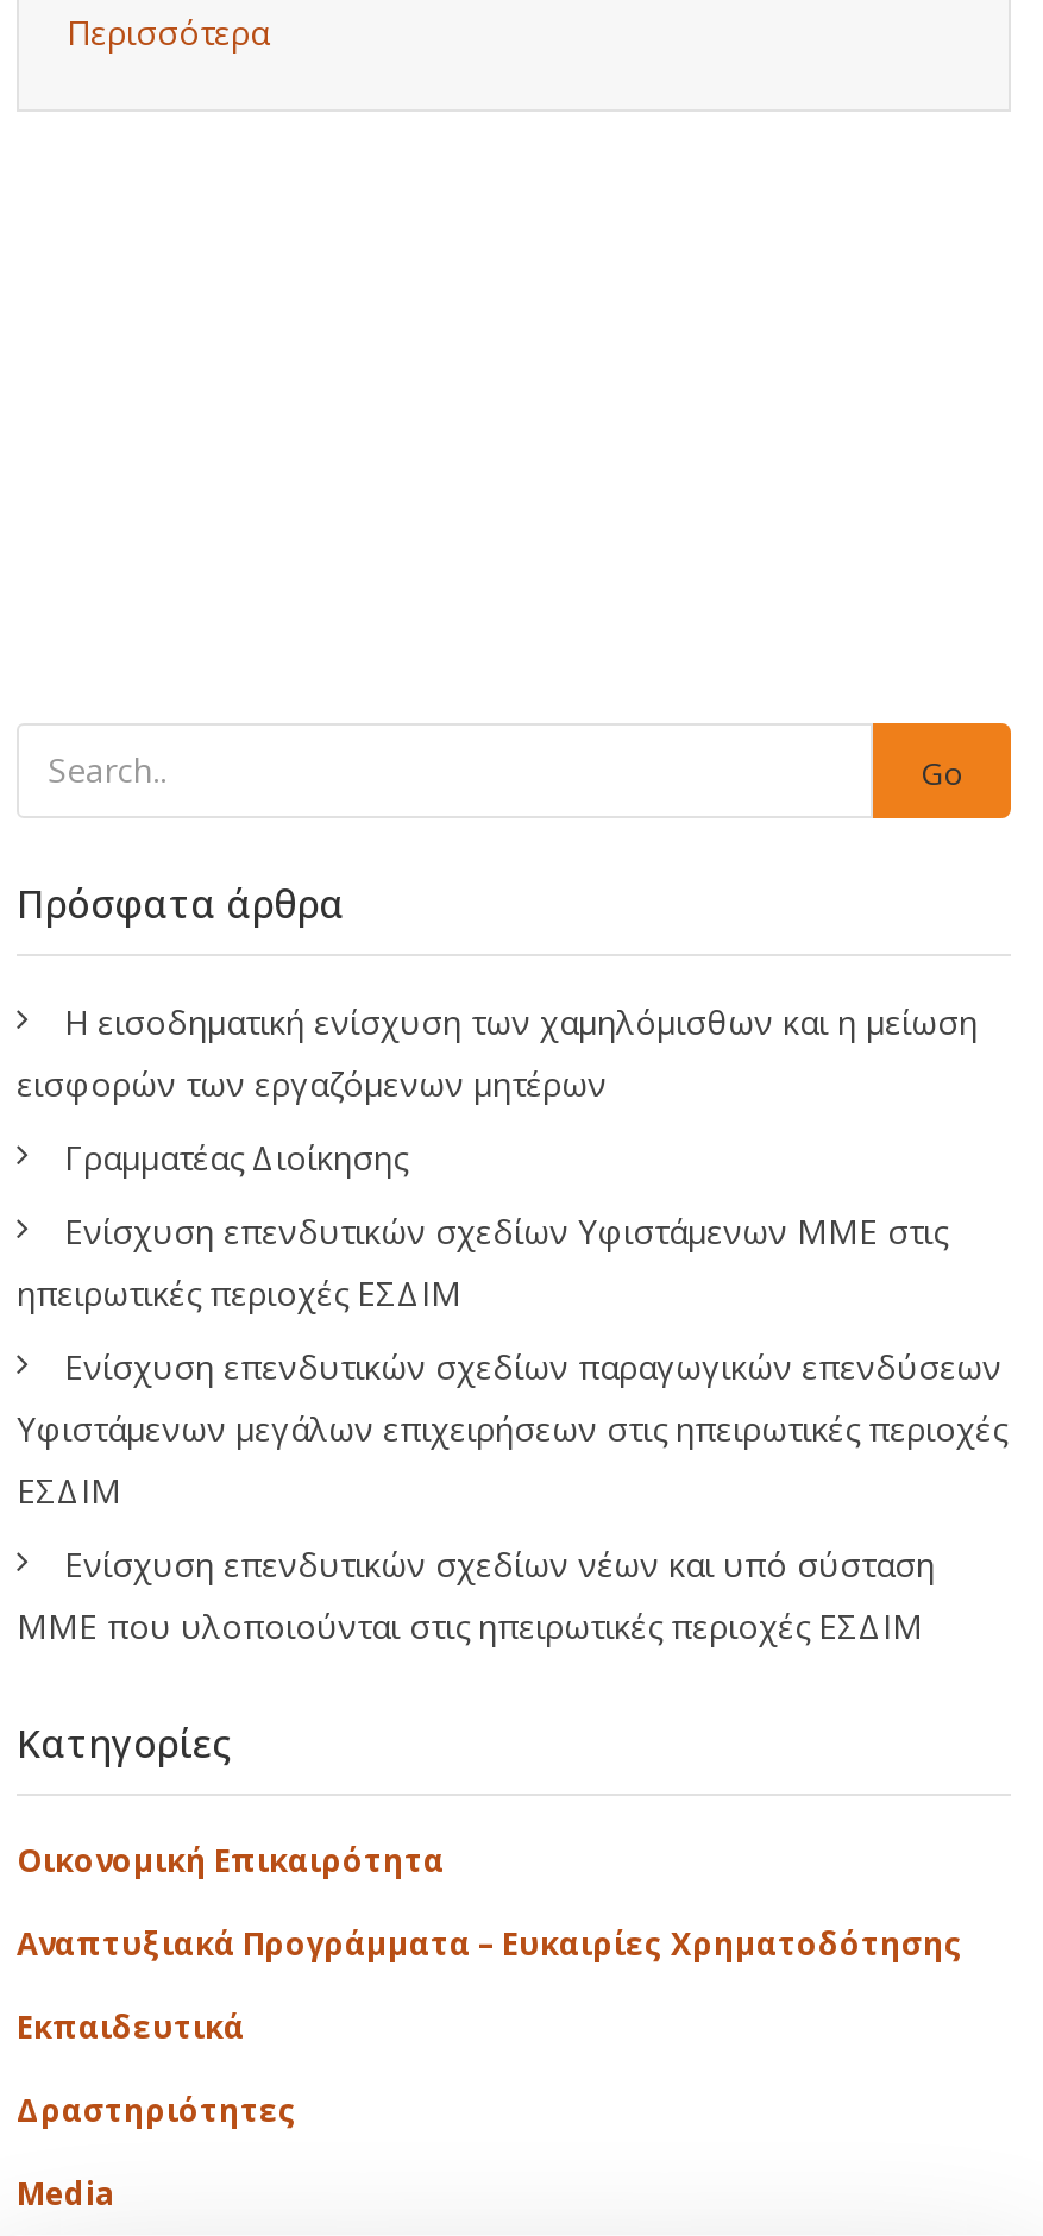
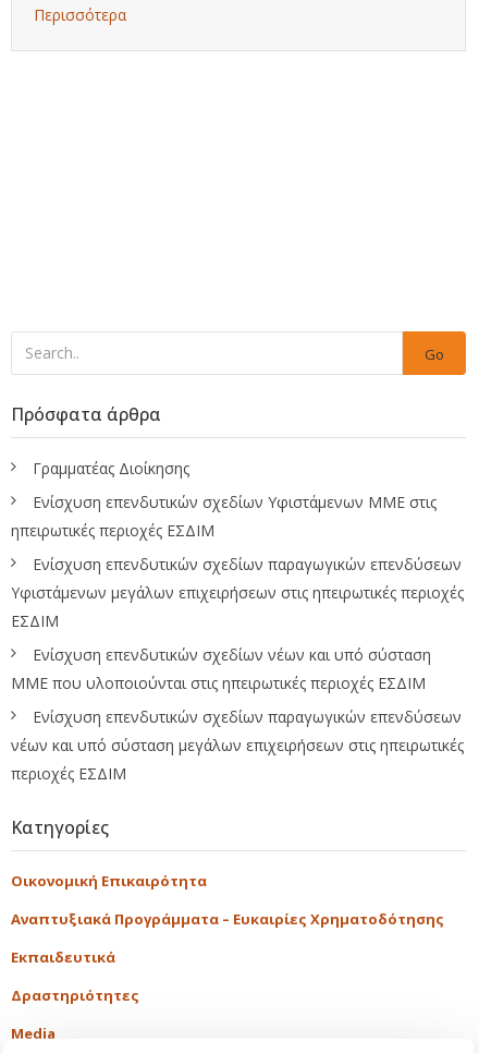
[17,998,978,1105] Η εισοδηματική ενίσχυση των χαμηλόμισθων και η μείωση | εισφορών των εργαζόμενων μητέρων -> none
moved [17,1134,1006,1648] -> [11,457,464,693]: Γραμματέας Διοίκησης | Ενίσχυση επενδυτικών σχεδίων Υφιστάμενων ΜΜΕ στις | ηπειρωτικές περιοχές ΕΣΔΙΜ | Ενίσχυση επενδυτικών σχεδίων παραγωγικών επενδύσεων | Υφιστάμενων μεγάλων επιχειρήσεων στις ηπειρωτικές περιοχές | ΕΣΔΙΜ | Ενίσχυση επενδυτικών σχεδίων νέων και υπό σύσταση | ΜΜΕ που υλοποιούνται στις ηπειρωτικές περιοχές ΕΣΔΙΜ
none -> [11,706,464,783] Ενίσχυση επενδυτικών σχεδίων παραγωγικών επενδύσεων | νέων και υπό σύσταση μεγάλων επιχειρήσεων στις ηπειρωτικές | περιοχές ΕΣΔΙΜ

